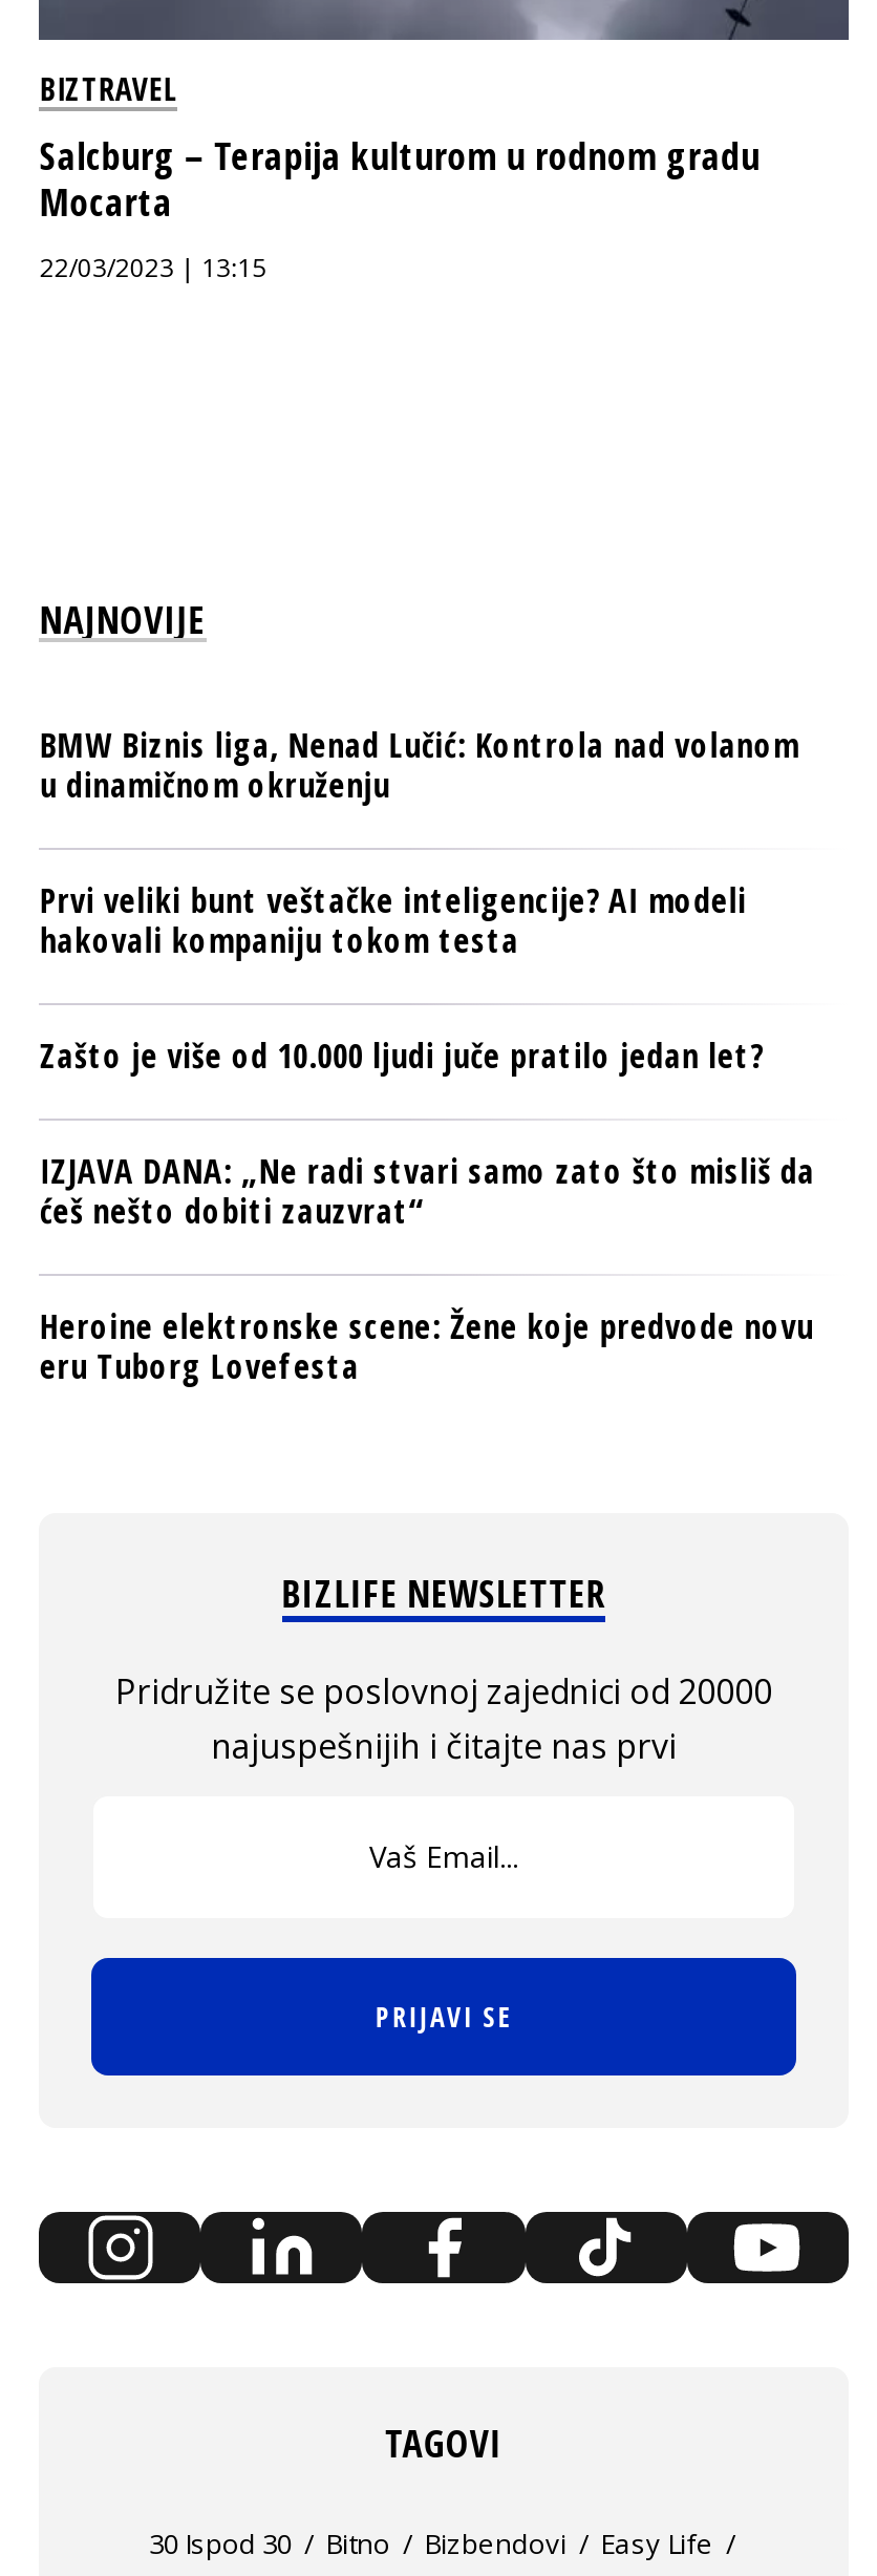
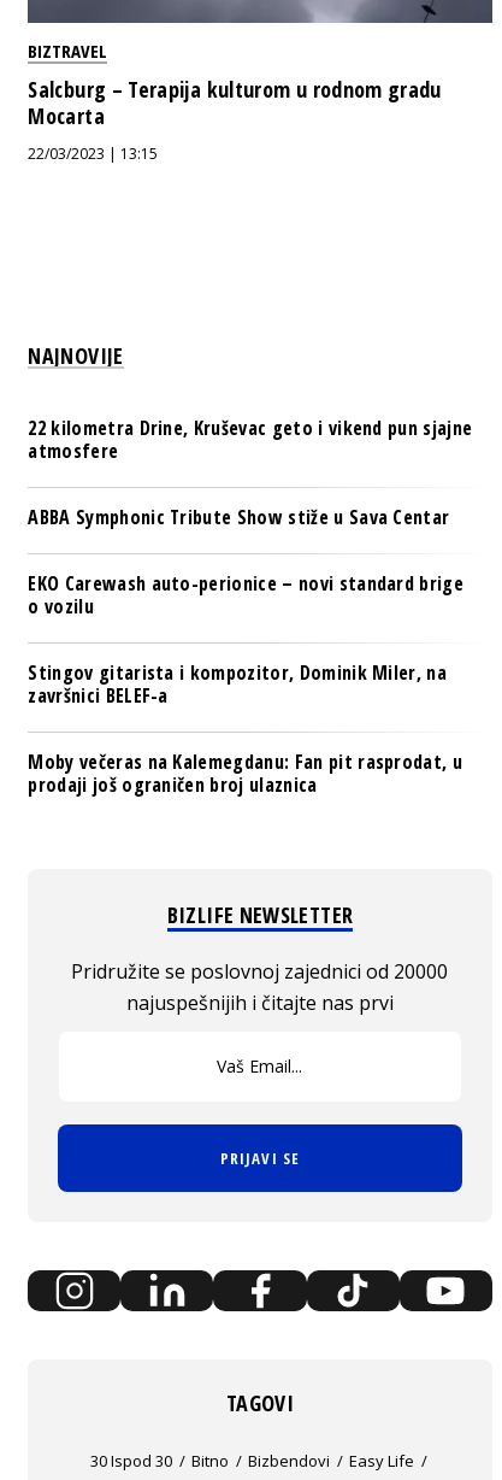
[40,721,799,808] BMW Biznis liga, Nenad Lučić: Kontrola nad volanom | u dinamičnom okruženju -> [28,414,472,464] 22 kilometra Drine, Kruševac geto i vikend pun sjajne | atmosfere
[40,877,747,963] Prvi veliki bunt veštačke inteligencije? AI modeli | hakovali kompaniju tokom testa -> [28,504,450,530] ABBA Symphonic Tribute Show stiže u Sava Centar
[40,1032,763,1078] Zašto je više od 10.000 ljudi juče pratilo jedan let? -> [28,570,463,619] EKO Carewash auto-perionice – novi standard brige | o vozilu
[40,1148,815,1234] IZJAVA DANA: „Ne radi stvari samo zato što misliš da | ćeš nešto dobiti zauzvrat“ -> [28,659,447,708] Stingov gitarista i kompozitor, Dominik Miler, na | završnici BELEF-a
[40,1303,814,1389] Heroine elektronske scene: Žene koje predvode novu | eru Tuborg Lovefesta -> [28,748,462,798] Moby večeras na Kalemegdanu: Fan pit rasprodat, u | prodaji još ograničen broj ulaznica

